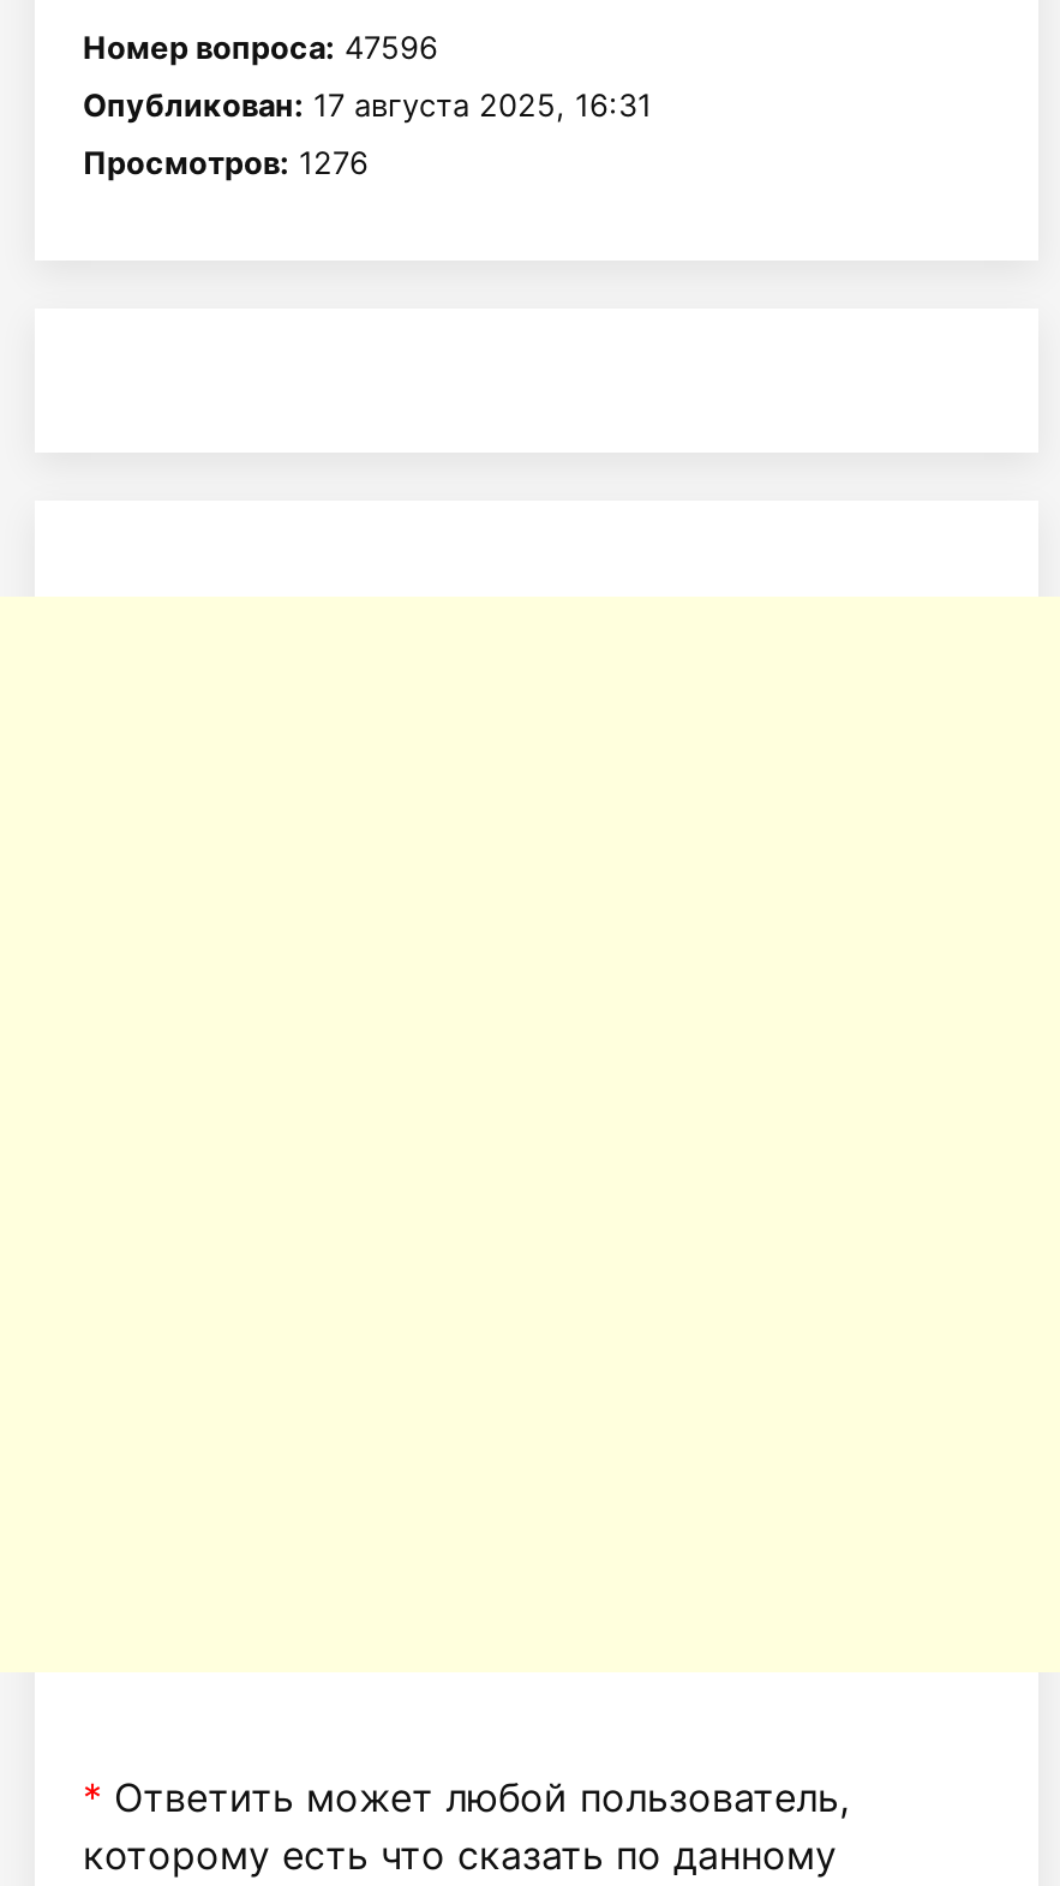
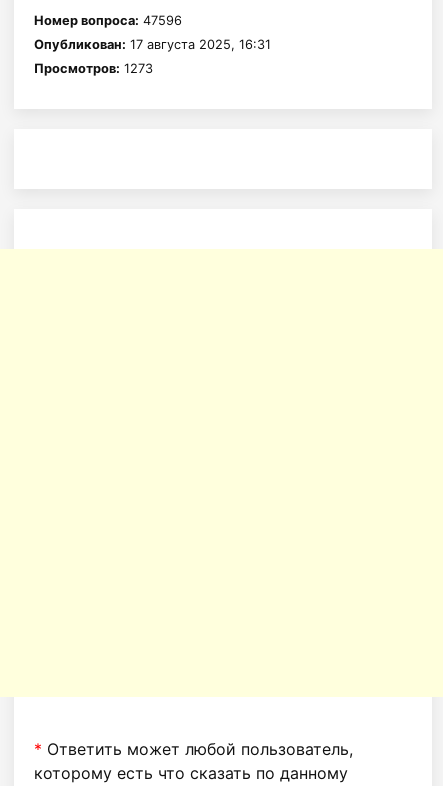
[83,145,369,181] Просмотров: 1276 -> [34,61,153,76] Просмотров: 1273

